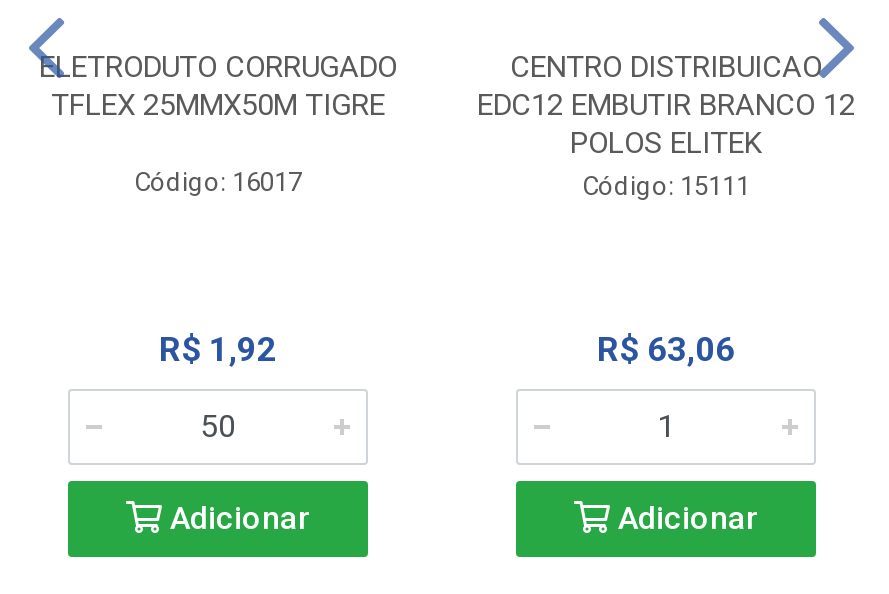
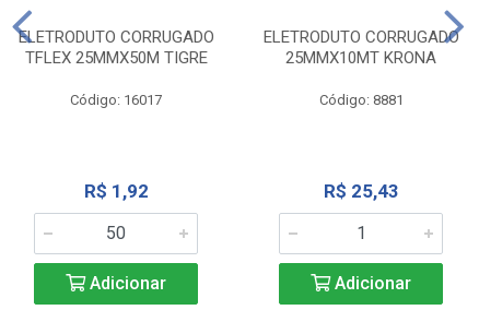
[477,48,855,200] CENTRO DISTRIBUICAO | EDC12 EMBUTIR BRANCO 12 | POLOS ELITEK | Código: 15111 -> [263,27,459,108] ELETRODUTO CORRUGADO | 25MMX10MT KRONA | Código: 8881
[597,328,735,368] R$ 63,06 -> [323,180,399,202] R$ 25,43

